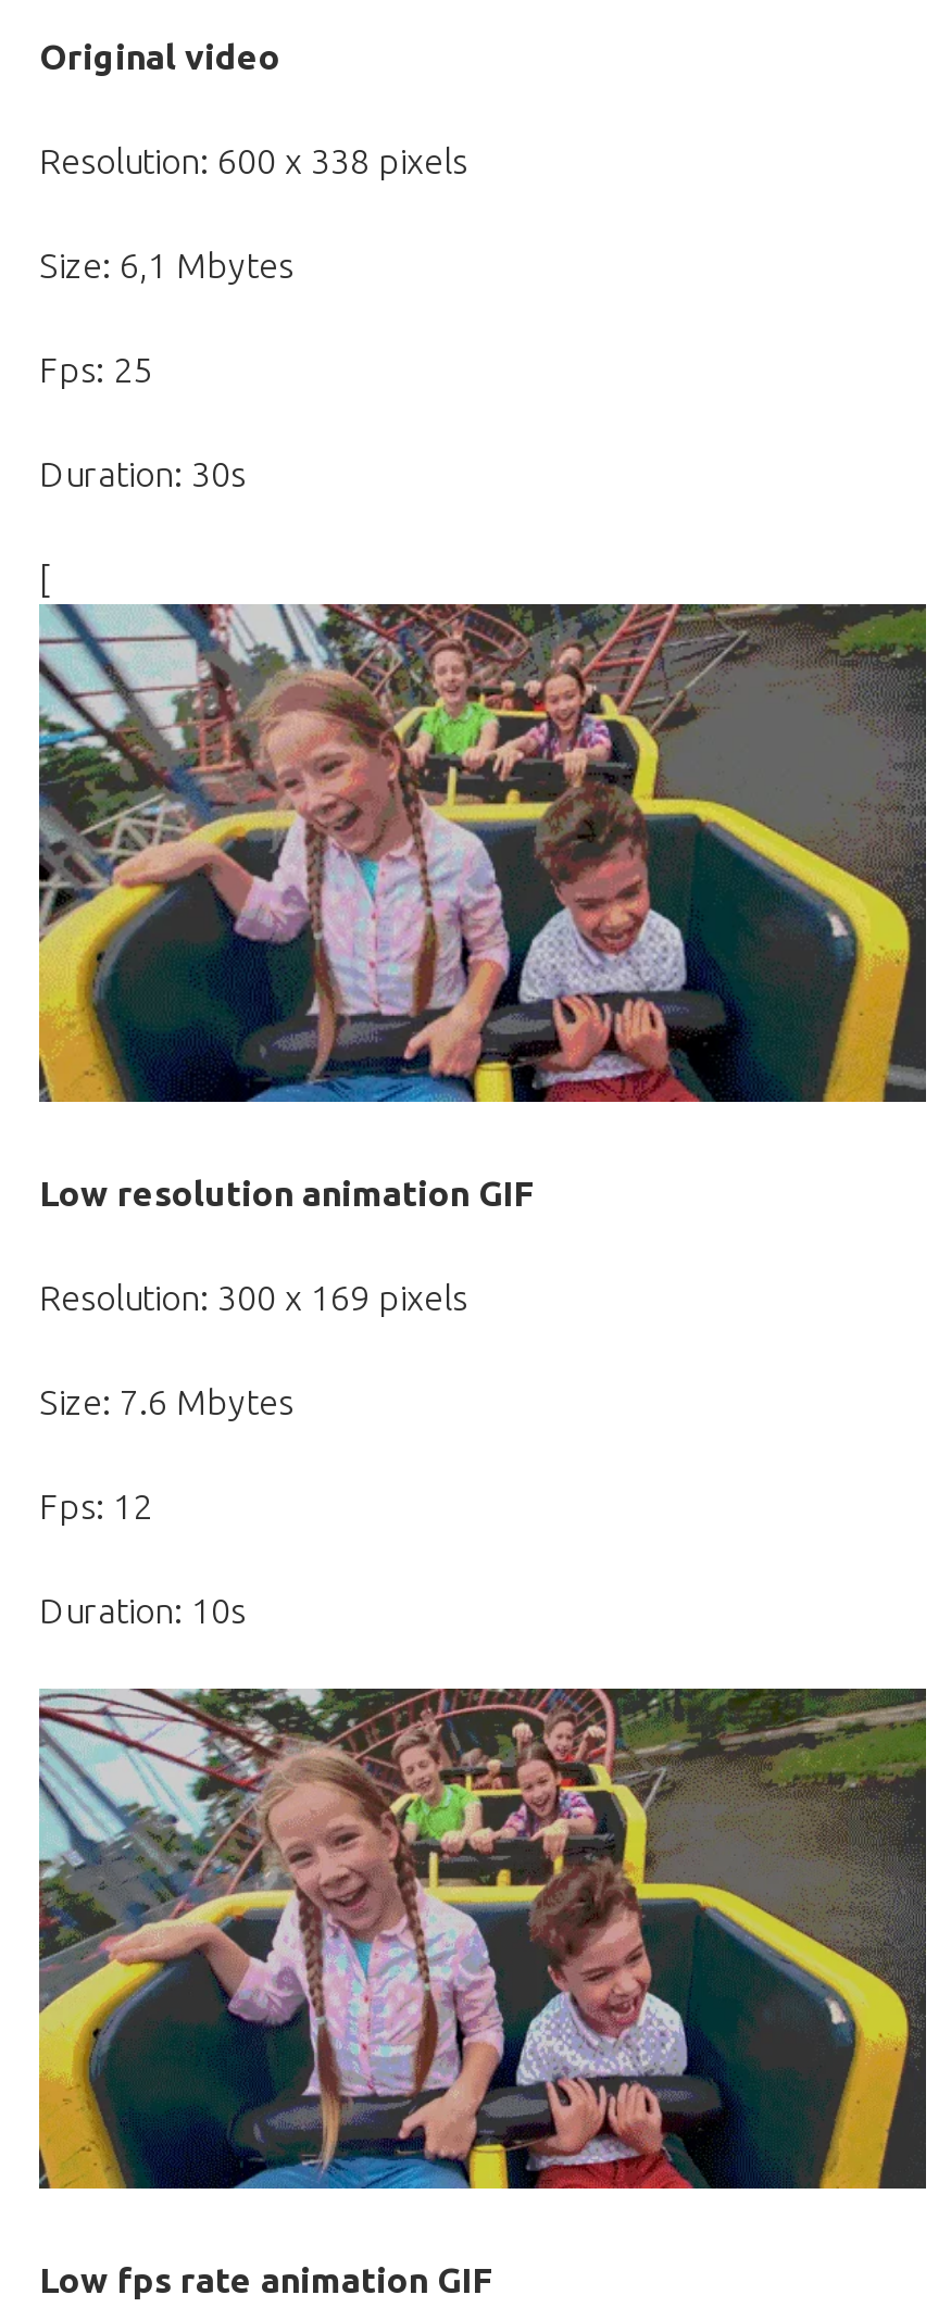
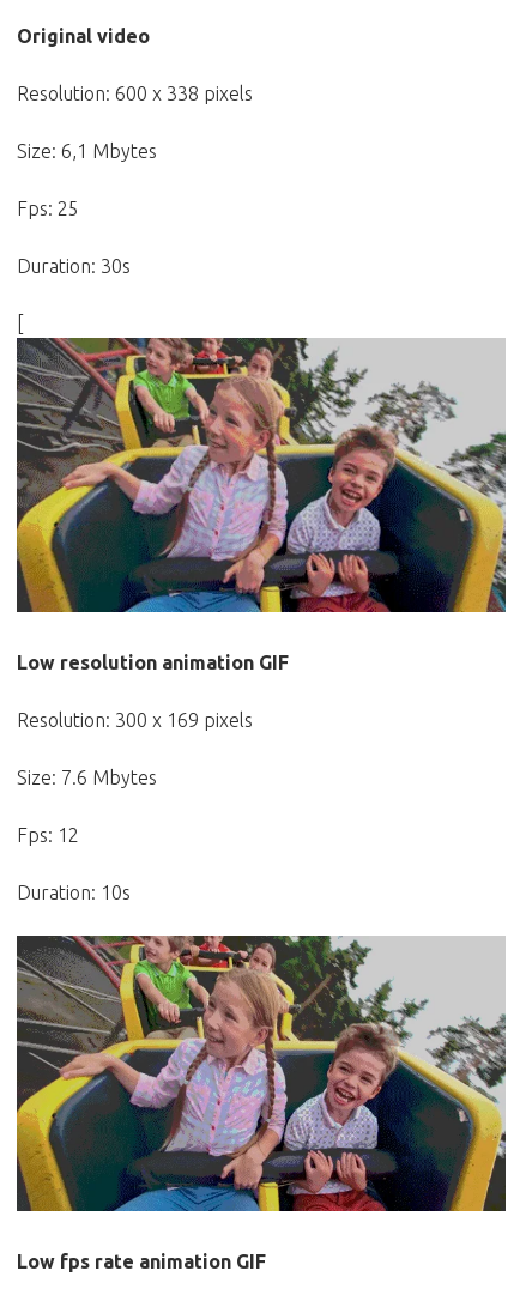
[37,602,928,1104] [image] -> [16,337,506,613] [image]
[37,1686,928,2191] [image] -> [16,934,506,1212] [image]

